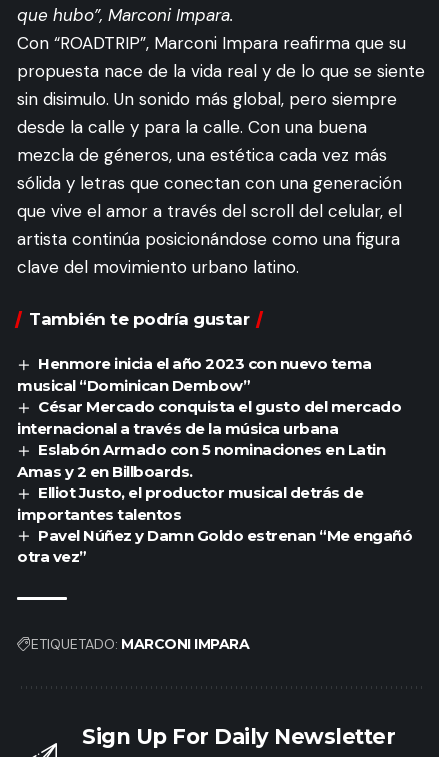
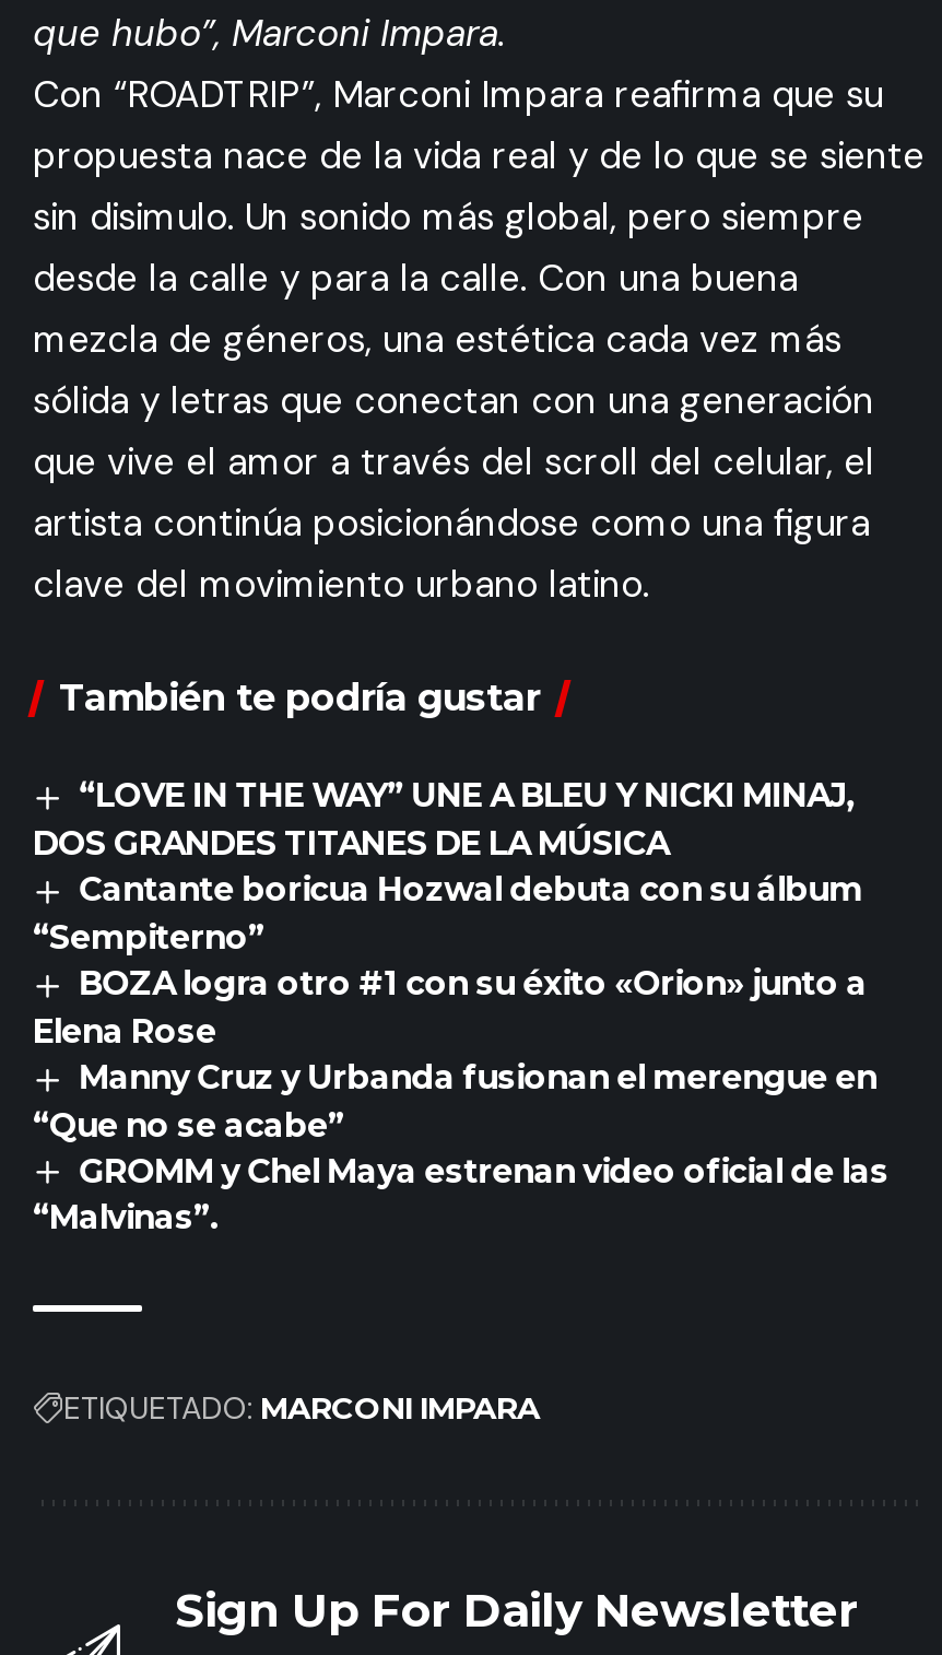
[17,354,412,566] Henmore inicia el año 2023 con nuevo tema | musical “Dominican Dembow” | César Mercado conquista el gusto del mercado | internacional a través de la música urbana | Eslabón Armado con 5 nominaciones en Latin | Amas y 2 en Billboards. | Elliot Justo, el productor musical detrás de | importantes talentos | Pavel Núñez y Damn Goldo estrenan “Me engañó | otra vez” -> [33,773,889,1239] “LOVE IN THE WAY” UNE A BLEU Y NICKI MINAJ, | DOS GRANDES TITANES DE LA MÚSICA | Cantante boricua Hozwal debuta con su álbum | “Sempiterno” | BOZA logra otro #1 con su éxito «Orion» junto a | Elena Rose | Manny Cruz y Urbanda fusionan el merengue en | “Que no se acabe” | GROMM y Chel Maya estrenan video oficial de las | “Malvinas”.

